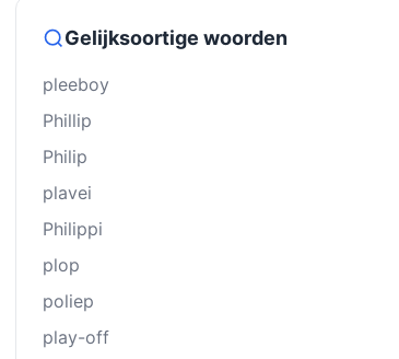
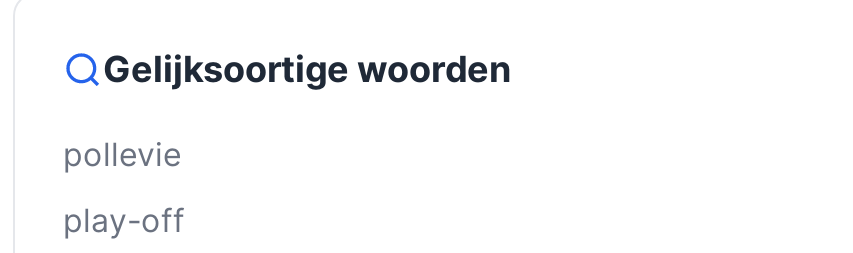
[43,74,109,312] pleeboy | Phillip | Philip | plavei | Philippi | plop | poliep -> [63,134,181,174] pollevie

